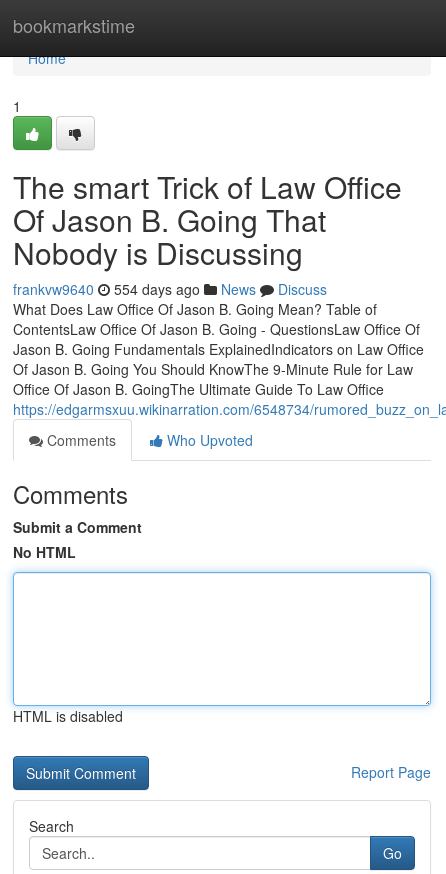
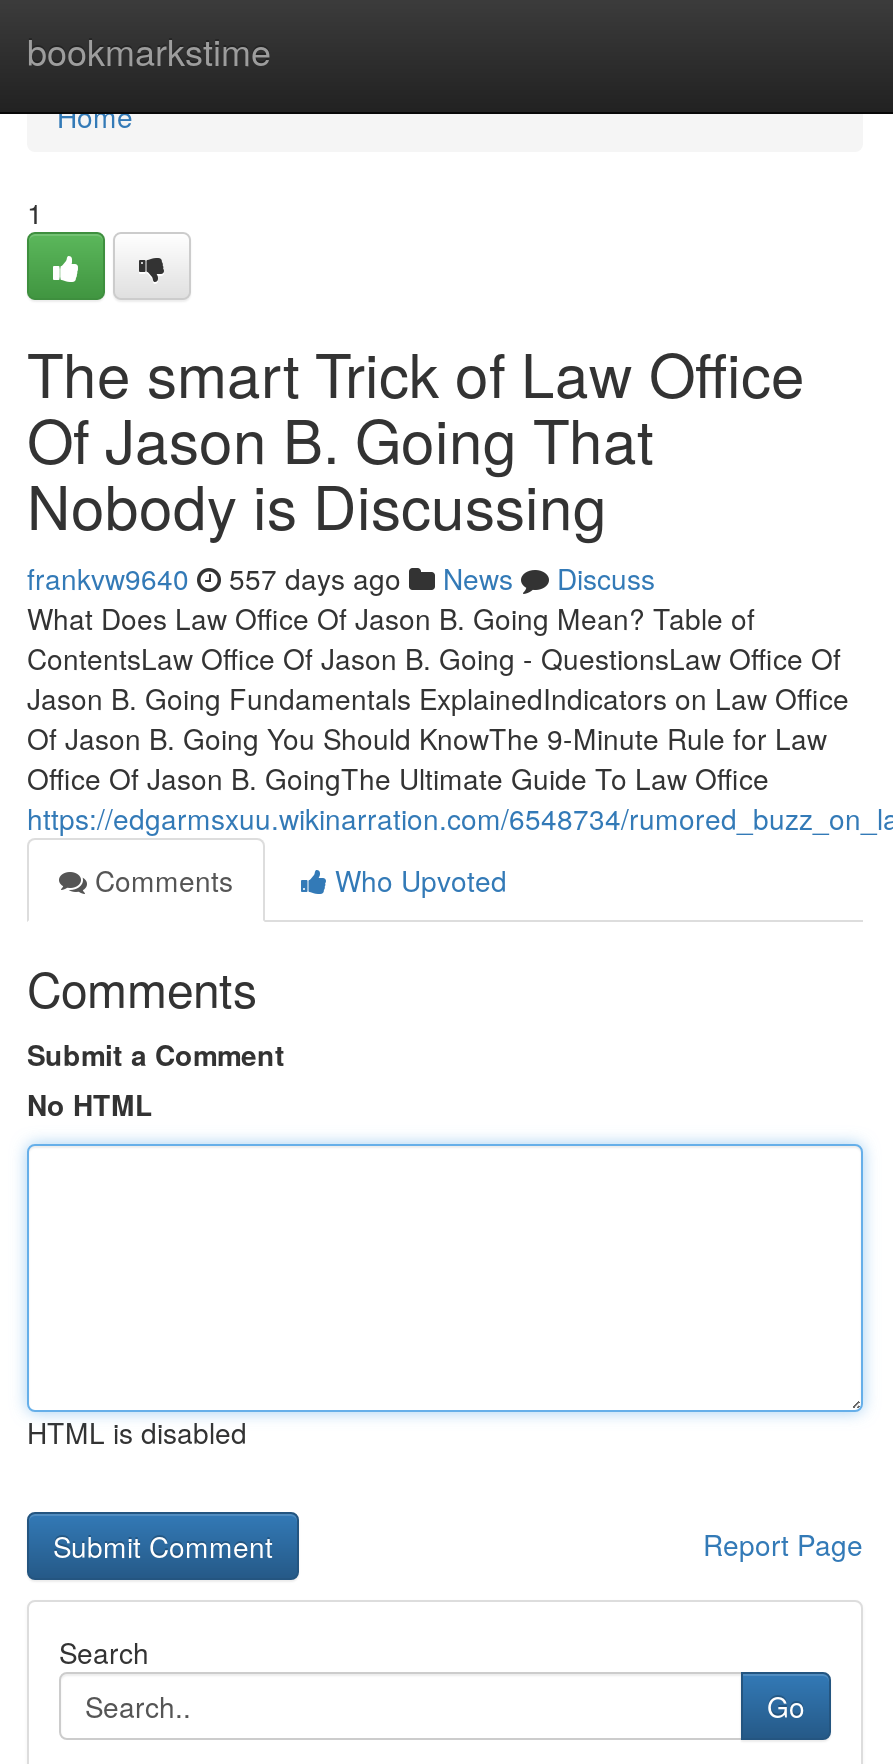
[13,279,327,299] frankvw9640 554 days ago News Discuss -> [27,558,655,598] frankvw9640 557 days ago News Discuss

